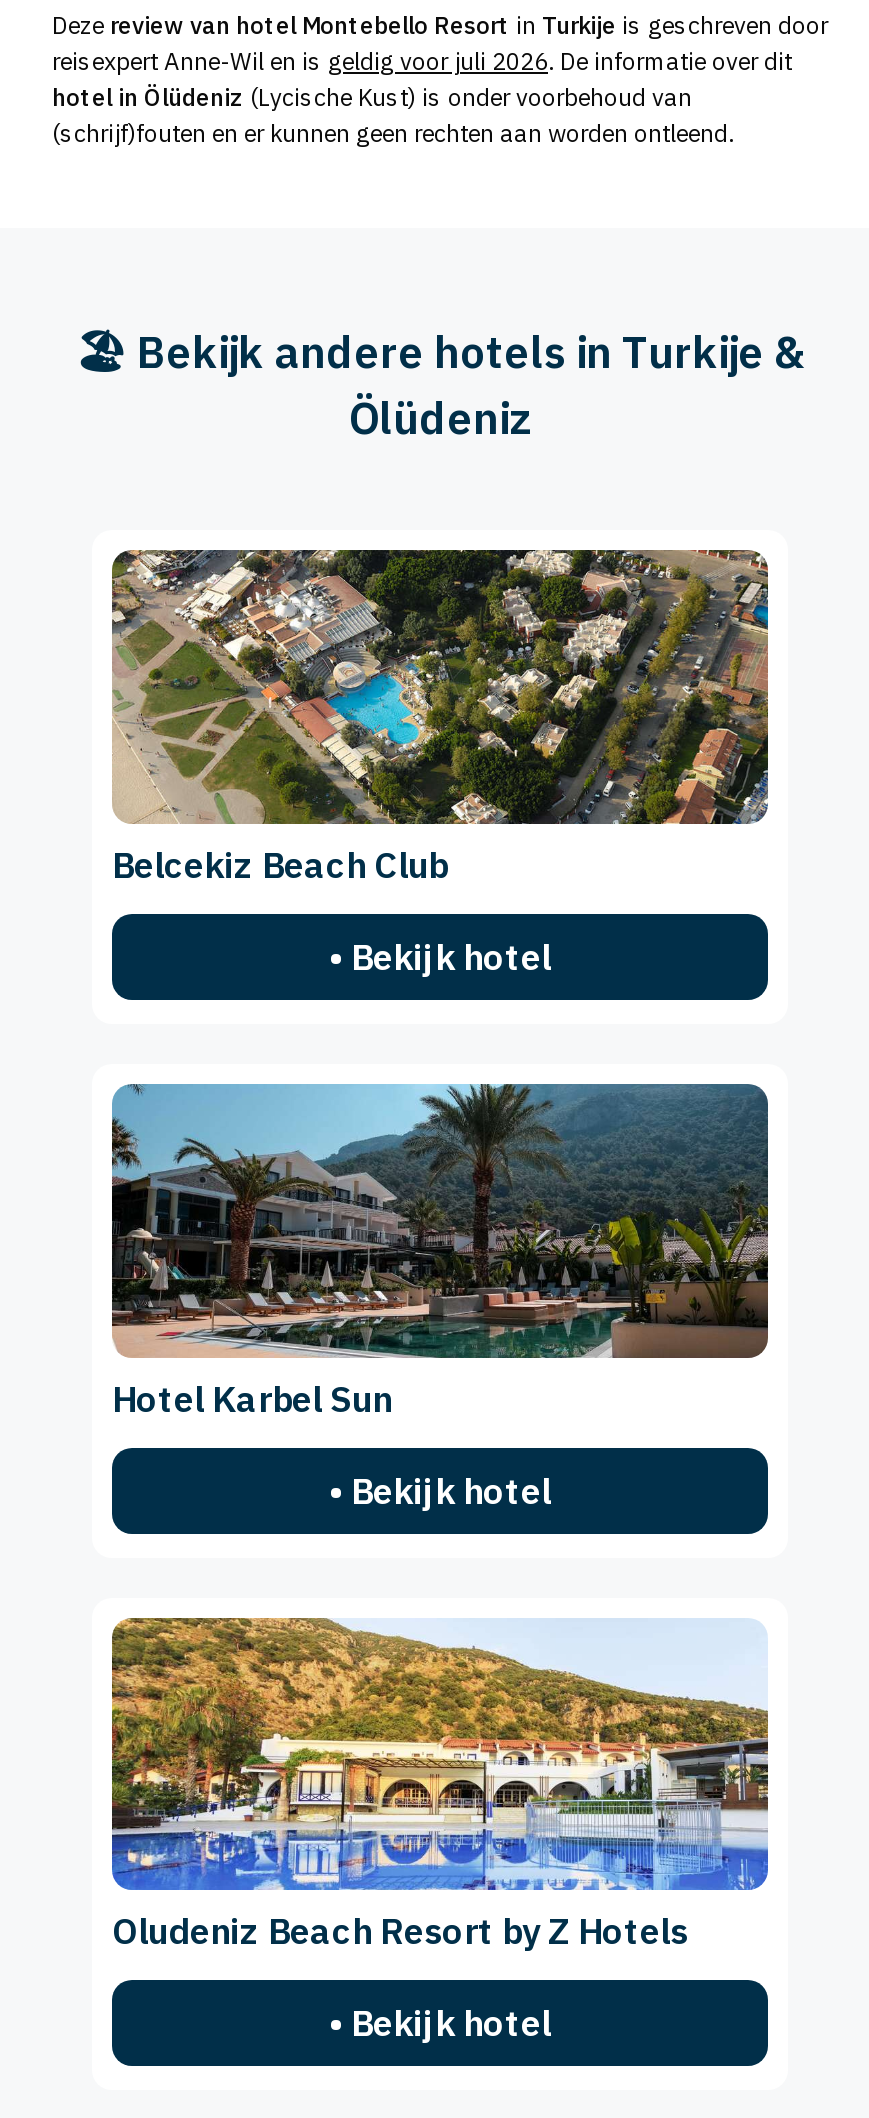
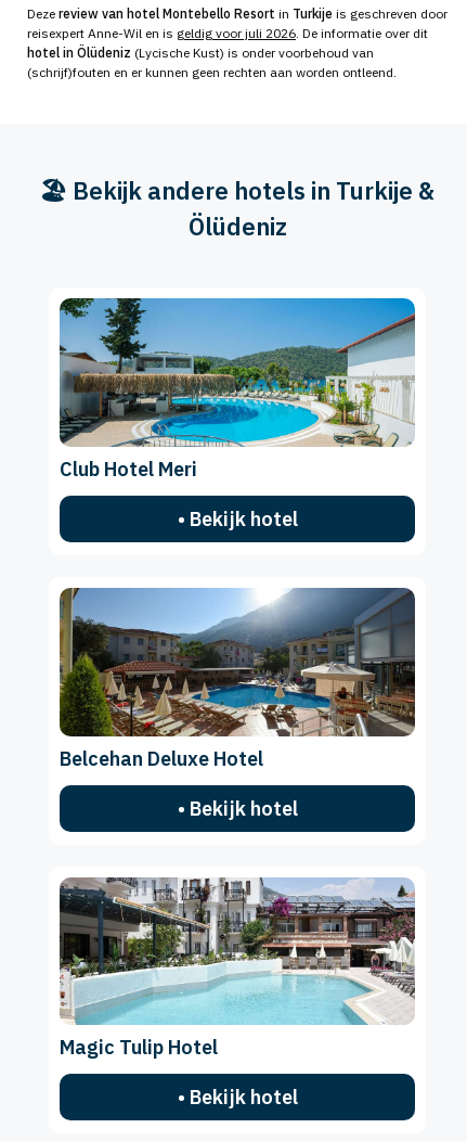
[110,548,770,888] [image] | Belcekiz Beach Club -> [59,297,416,482] [image] | Club Hotel Meri
[110,1082,768,1421] [image] | Hotel Karbel Sun -> [59,587,415,771] [image] | Belcehan Deluxe Hotel
[110,1618,770,1955] [image] | Oludeniz Beach Resort by Z Hotels -> [59,876,416,1060] [image] | Magic Tulip Hotel

